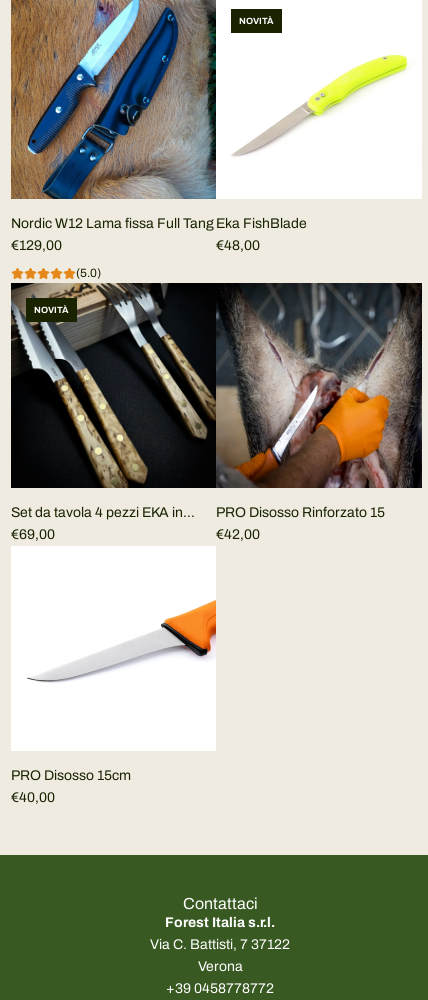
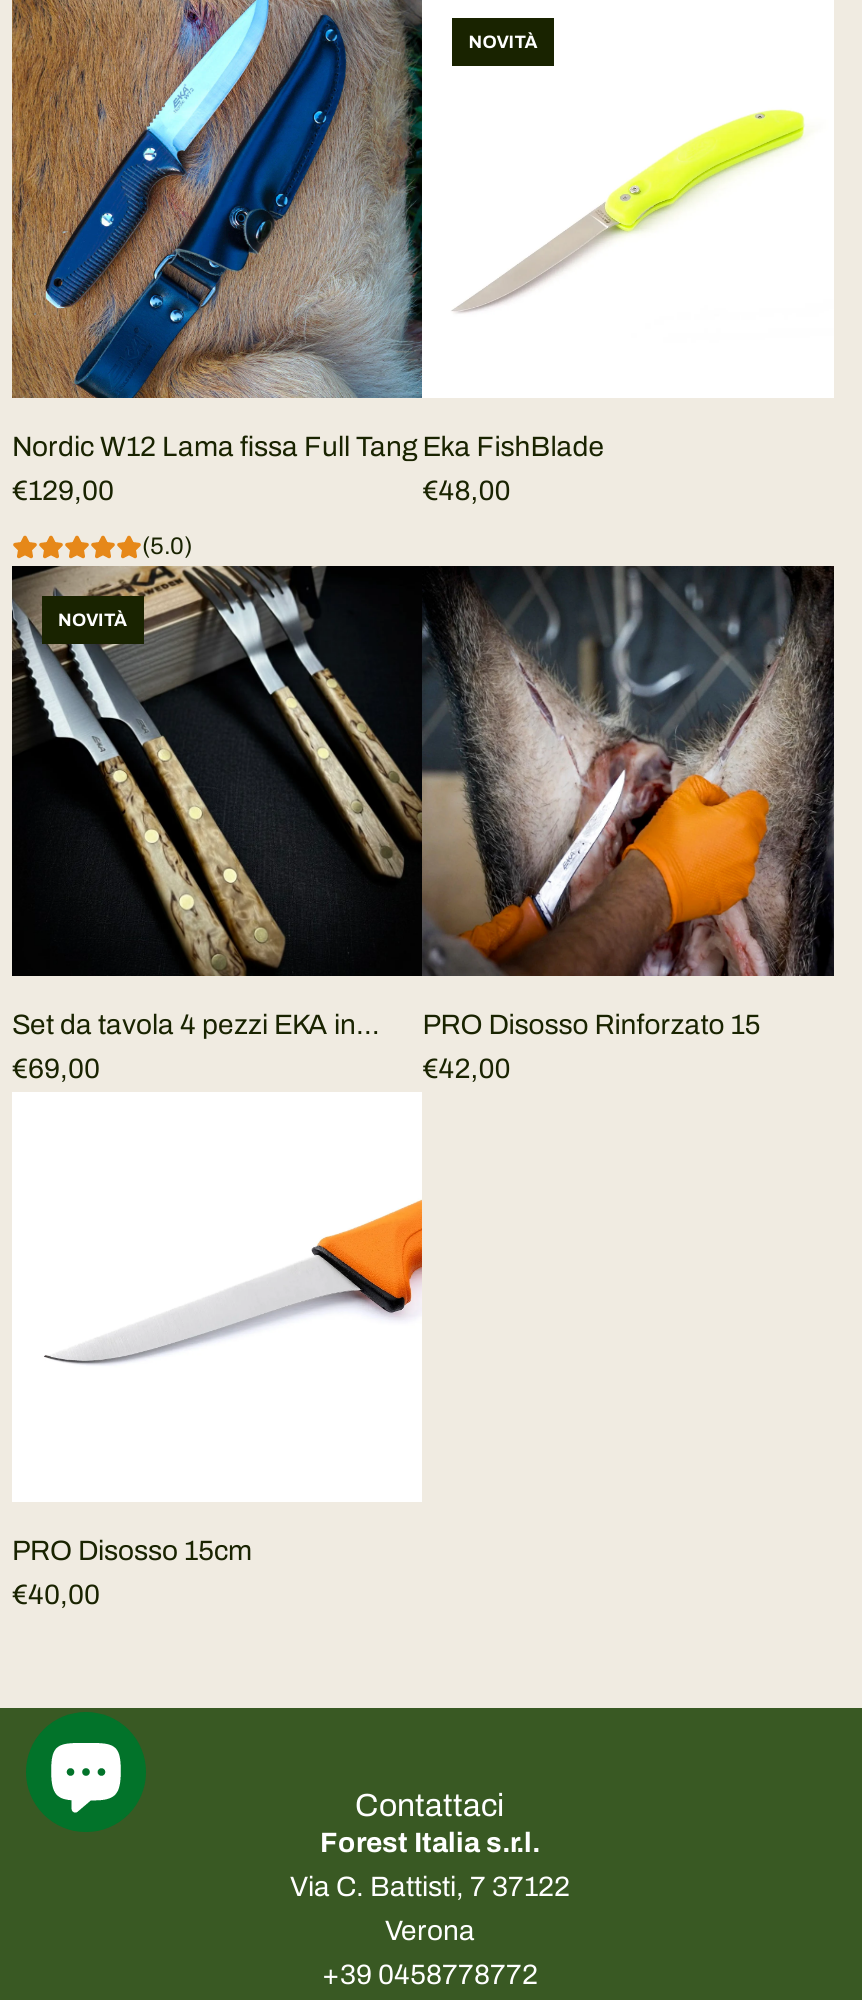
none -> [26,1712,146,1832] [image]

